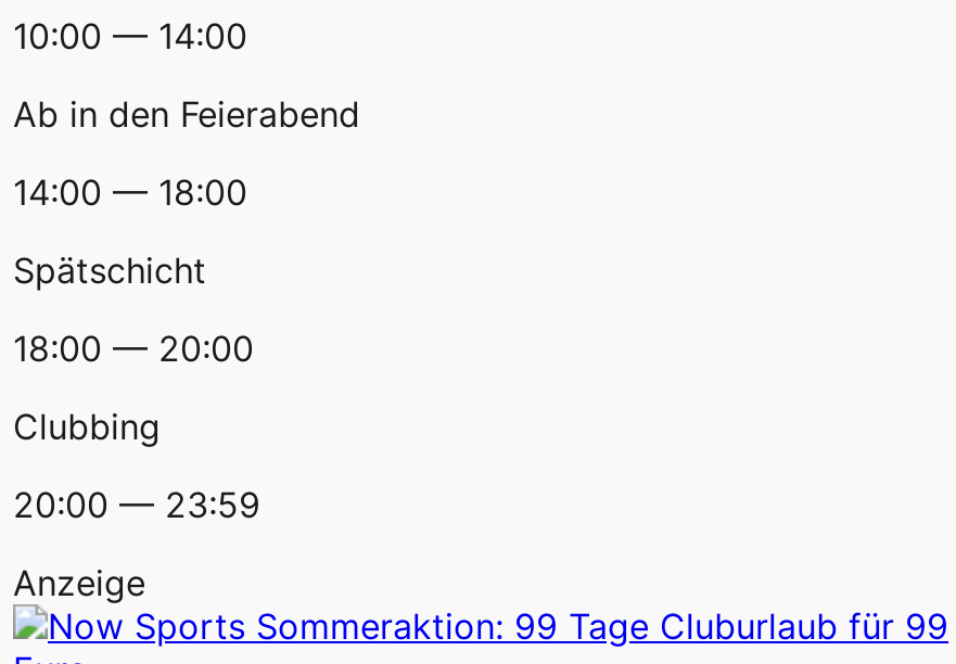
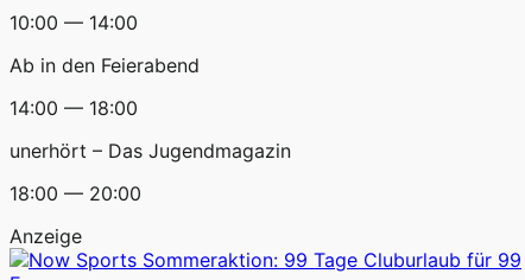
[13,250,206,293] Spätschicht -> [10,139,291,163] unerhört – Das Jugendmagazin
[13,406,260,527] Clubbing | 20:00 — 23:59 -> none

